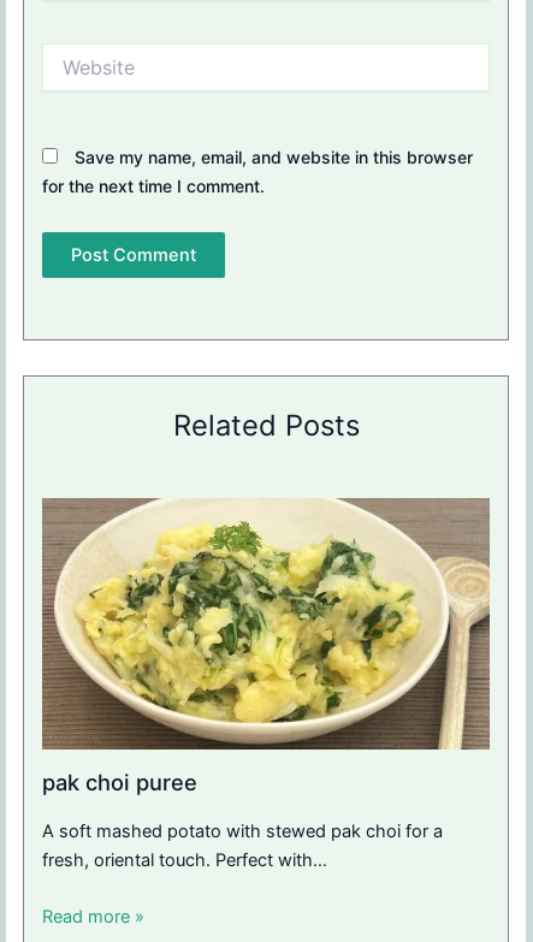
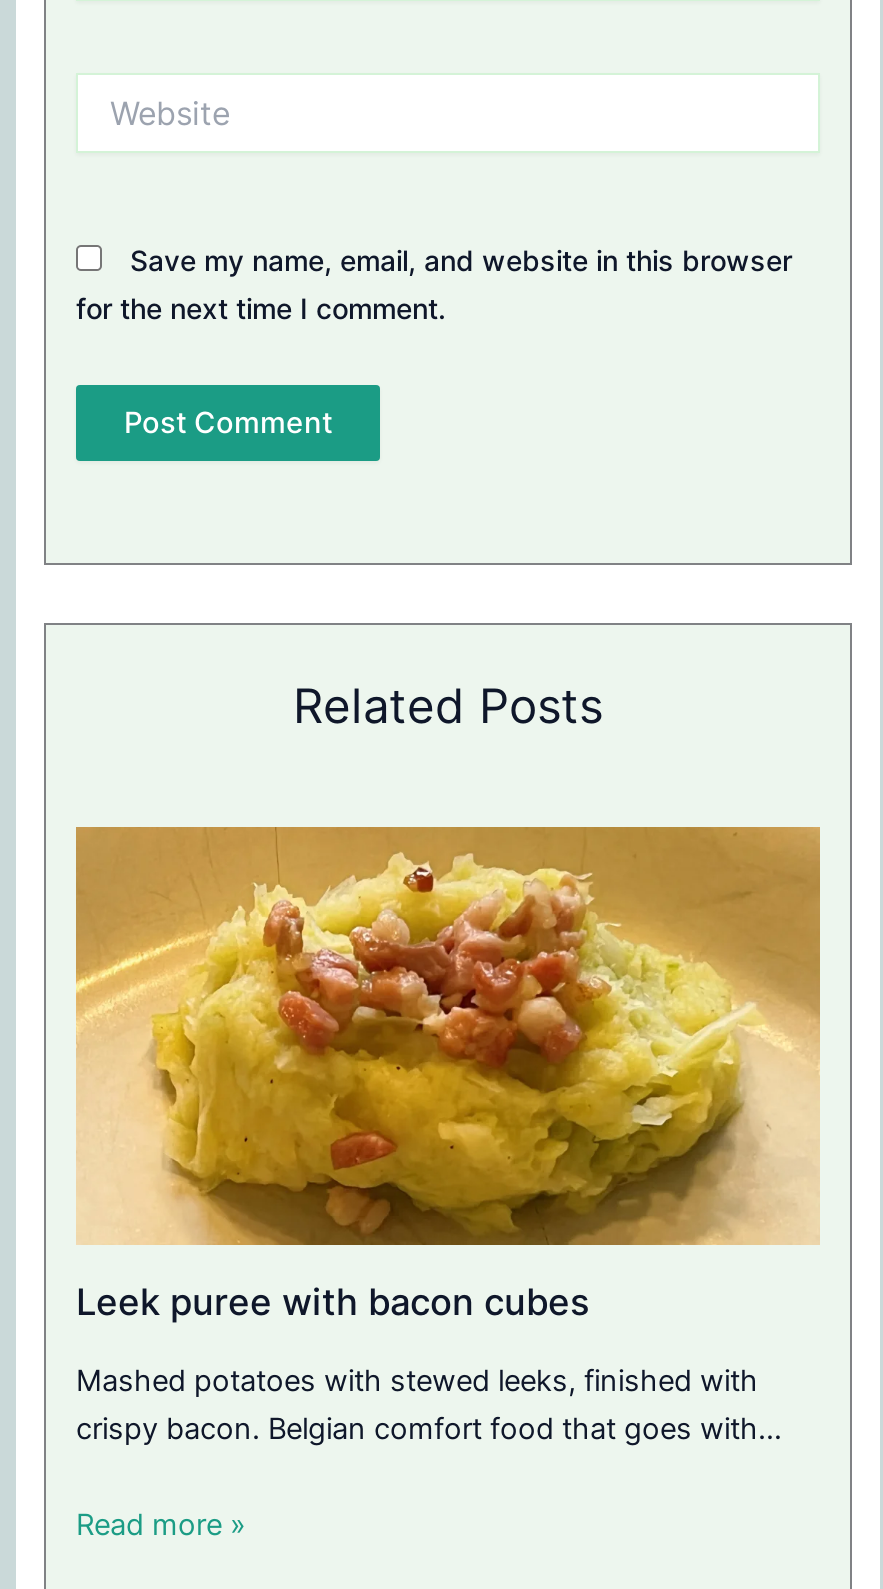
[41,497,491,796] [image] | pak choi puree -> [76,826,820,1323] [image] | Leek puree with bacon cubes
[42,820,443,871] A soft mashed potato with stewed pak choi for a | fresh, oriental touch. Perfect with… -> [76,1364,782,1448] Mashed potatoes with stewed leeks, finished with | crispy bacon. Belgian comfort food that goes with…

